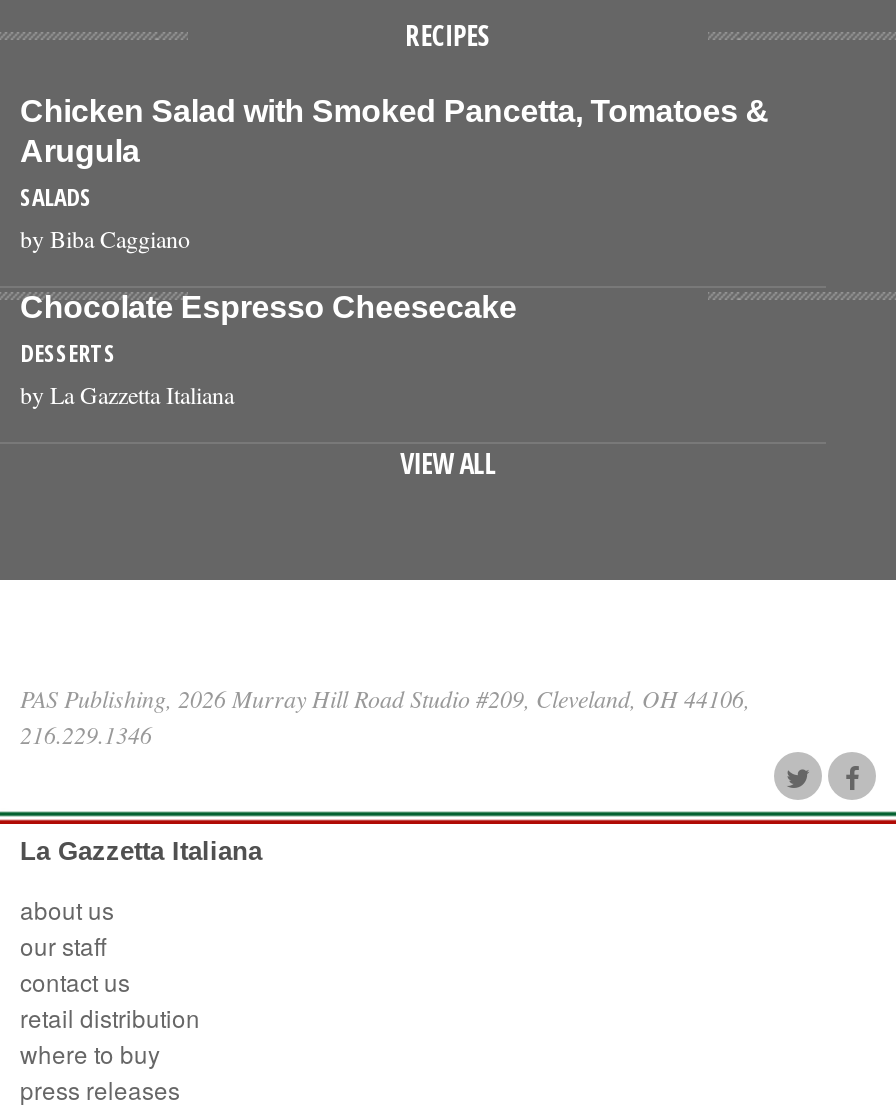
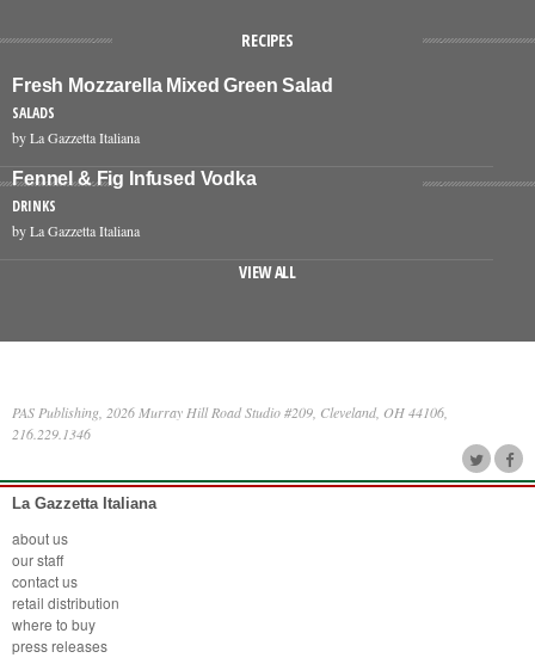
[20,94,769,168] Chicken Salad with Smoked Pancetta, Tomatoes & | Arugula -> [12,75,333,96] Fresh Mozzarella Mixed Green Salad
[20,222,190,254] by Biba Caggiano -> [12,128,140,147] by La Gazzetta Italiana
[20,290,517,370] Chocolate Espresso Cheesecake | DESSERTS -> [12,168,257,216] Fennel & Fig Infused Vodka | DRINKS

